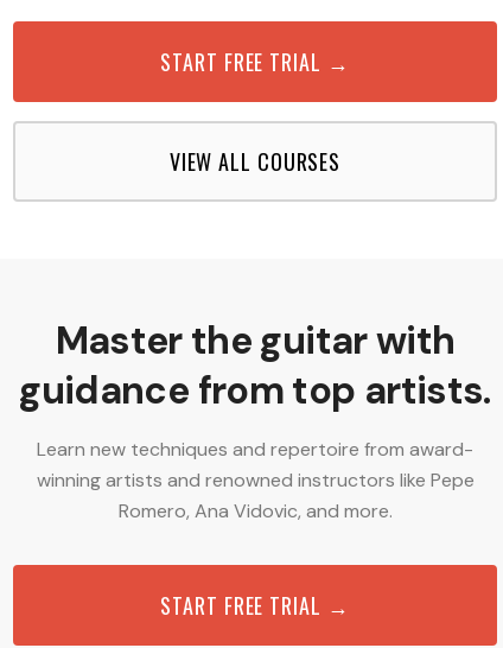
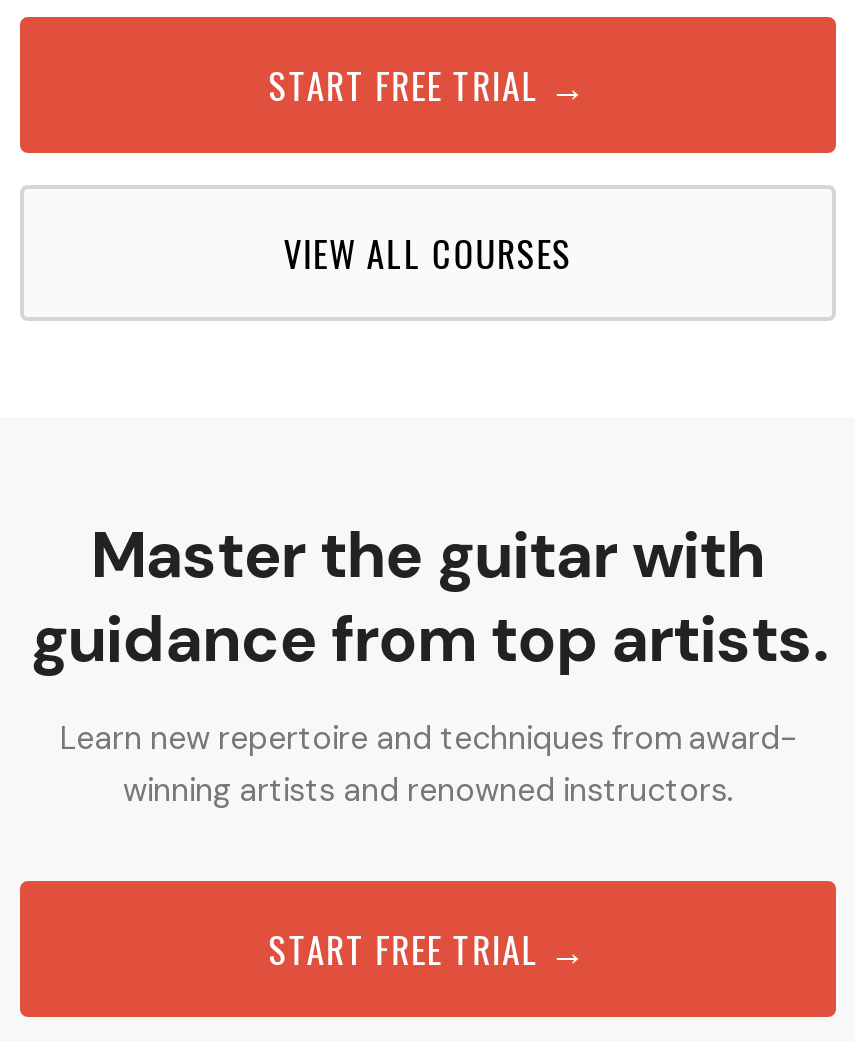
[36,436,474,523] Learn new techniques and repertoire from award- | winning artists and renowned instructors like Pepe | Romero, Ana Vidovic, and more. -> [60,718,796,812] Learn new repertoire and techniques from award- | winning artists and renowned instructors.

